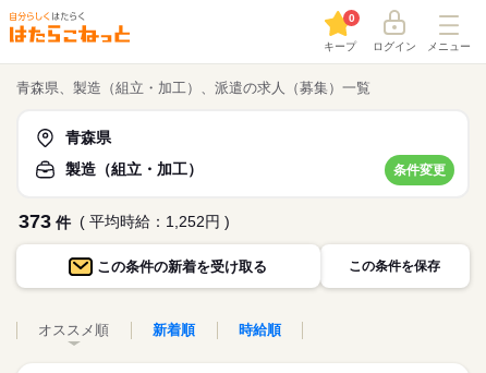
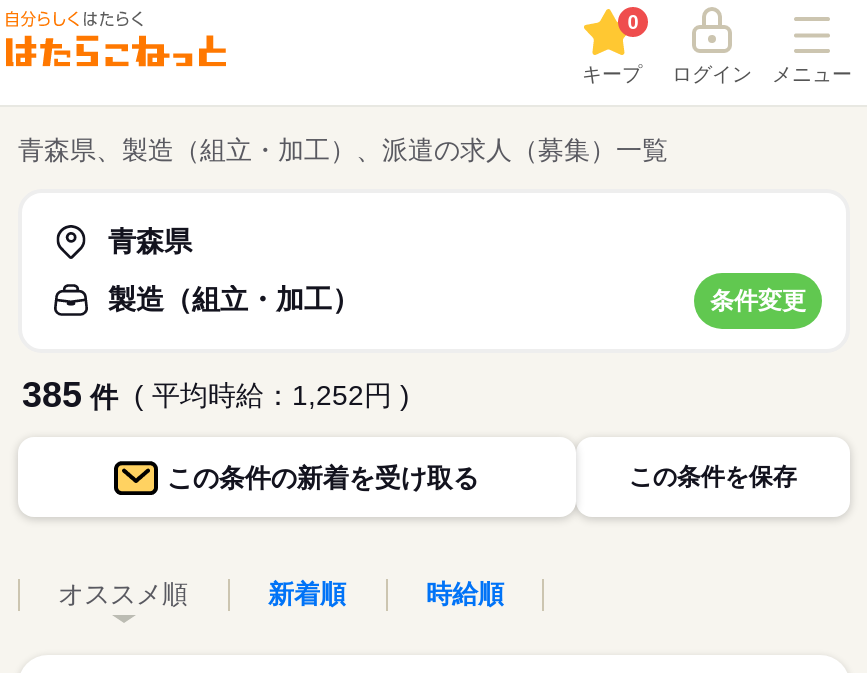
[19,210,230,232] 373件 ( 平均時給：1,252円 ) -> [22,375,410,415] 385件 ( 平均時給：1,252円 )

